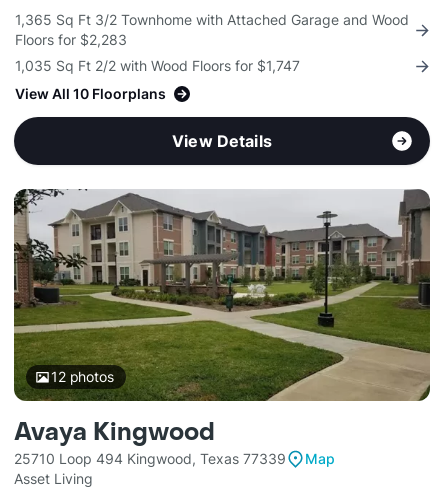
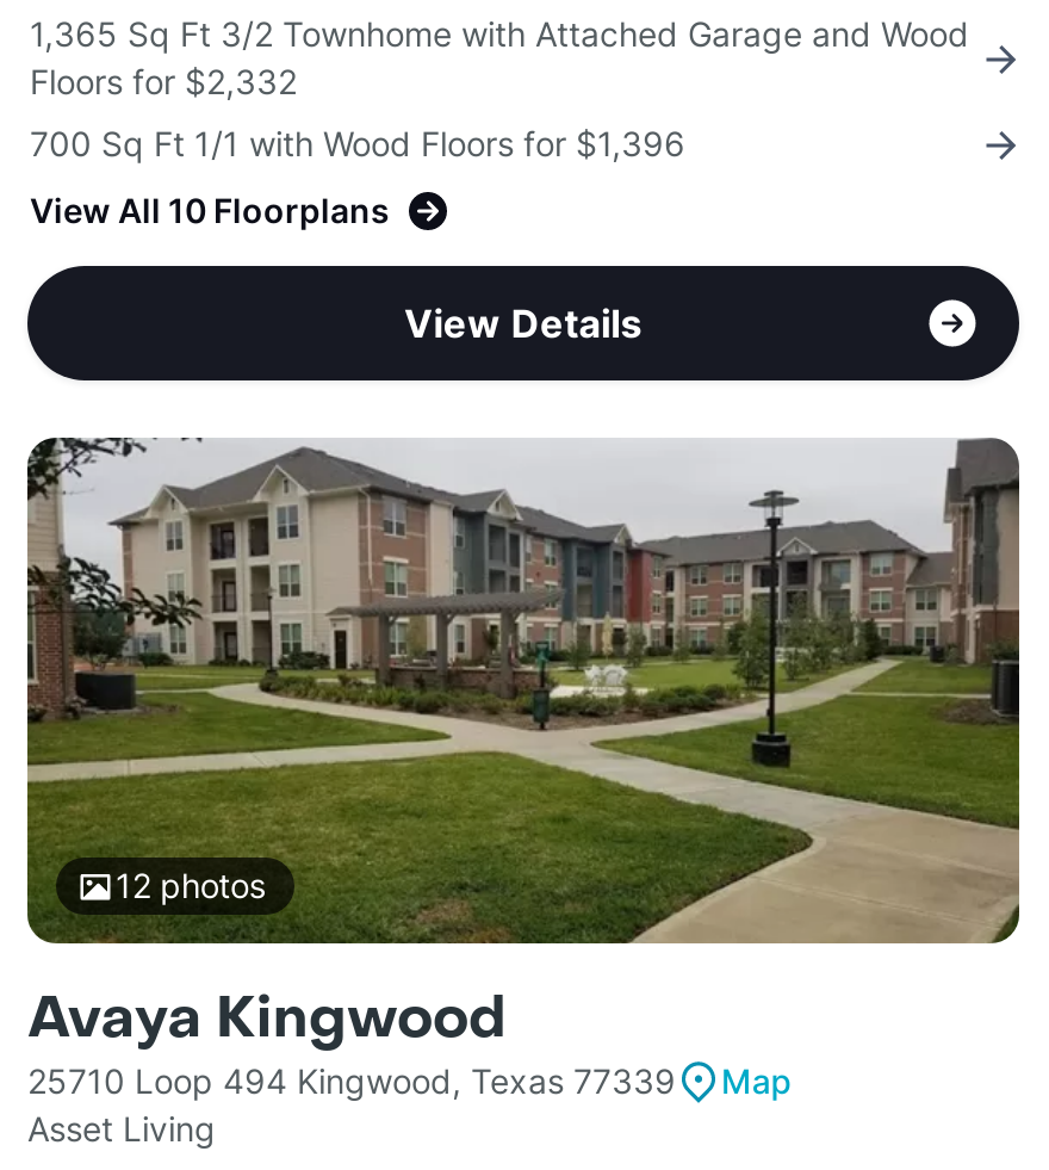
[15,31,127,48] Floors for $2,283 -> [30,61,297,102] Floors for $2,332
[15,57,300,74] 1,035 Sq Ft 2/2 with Wood Floors for $1,747 -> [30,123,685,164] 700 Sq Ft 1/1 with Wood Floors for $1,396

